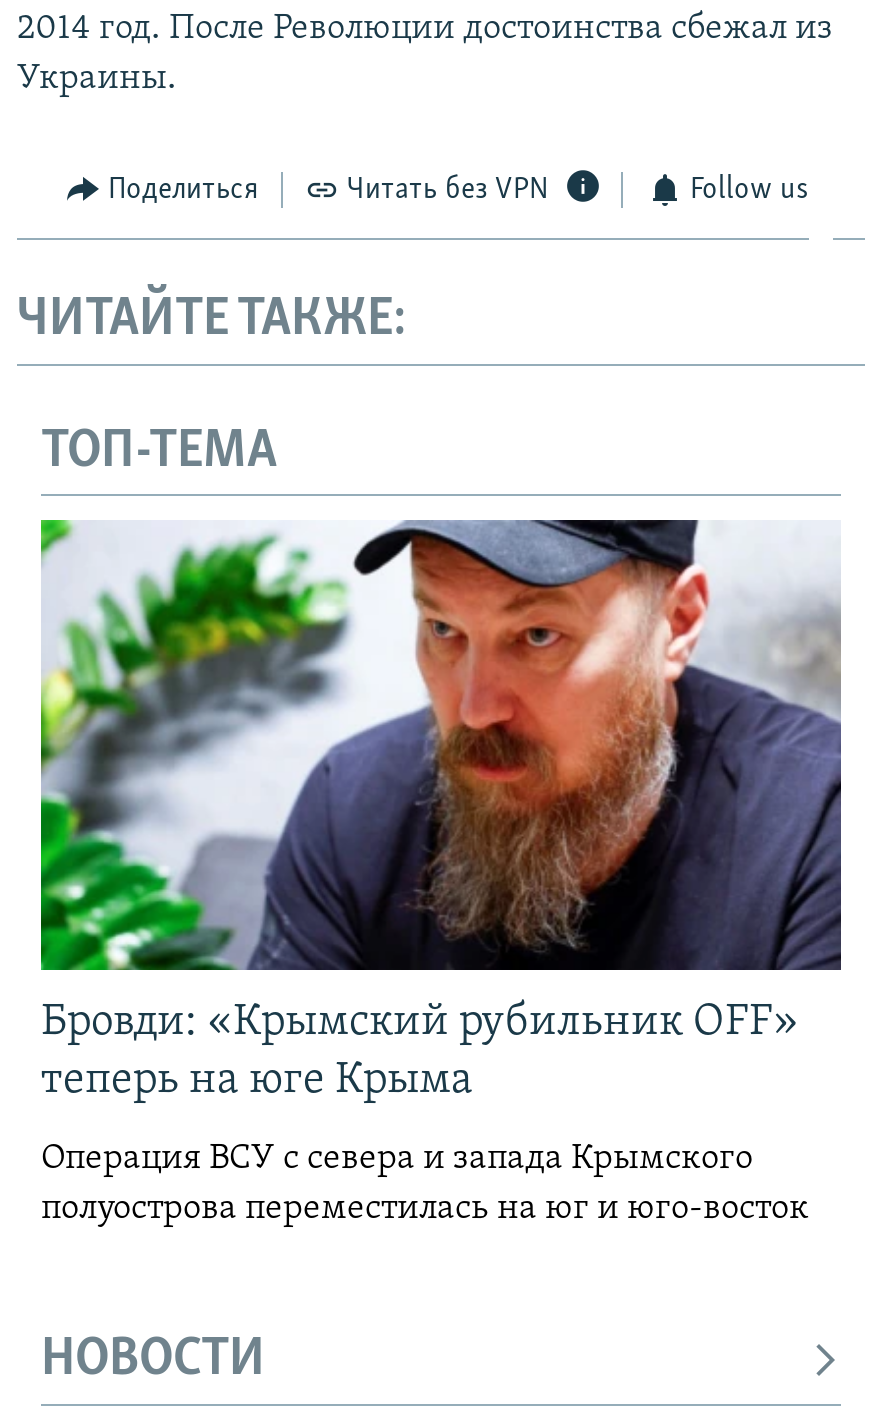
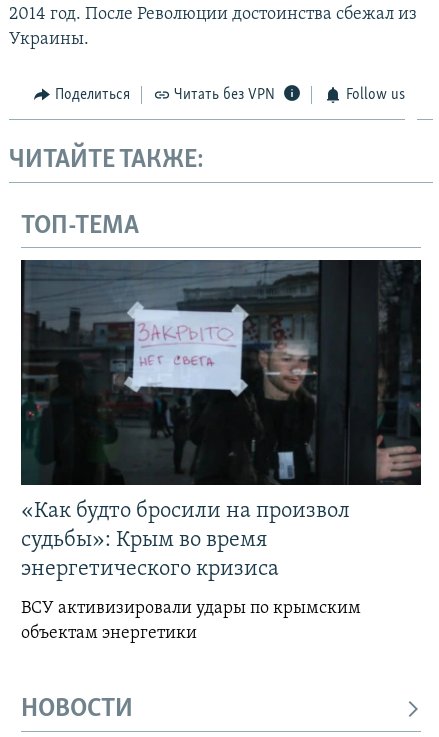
[39,518,843,1104] [image] | Бровди: «Крымский рубильник OFF» | теперь на юге Крыма -> [20,259,422,581] [image] | «Как будто бросили на произвол | судьбы»: Крым во время | энергетического кризиса
[41,1140,809,1228] Операция ВСУ с севера и запада Крымского | полуострова переместилась на юг и юго-восток -> [21,599,361,643] ВСУ активизировали удары по крымским | объектам энергетики

